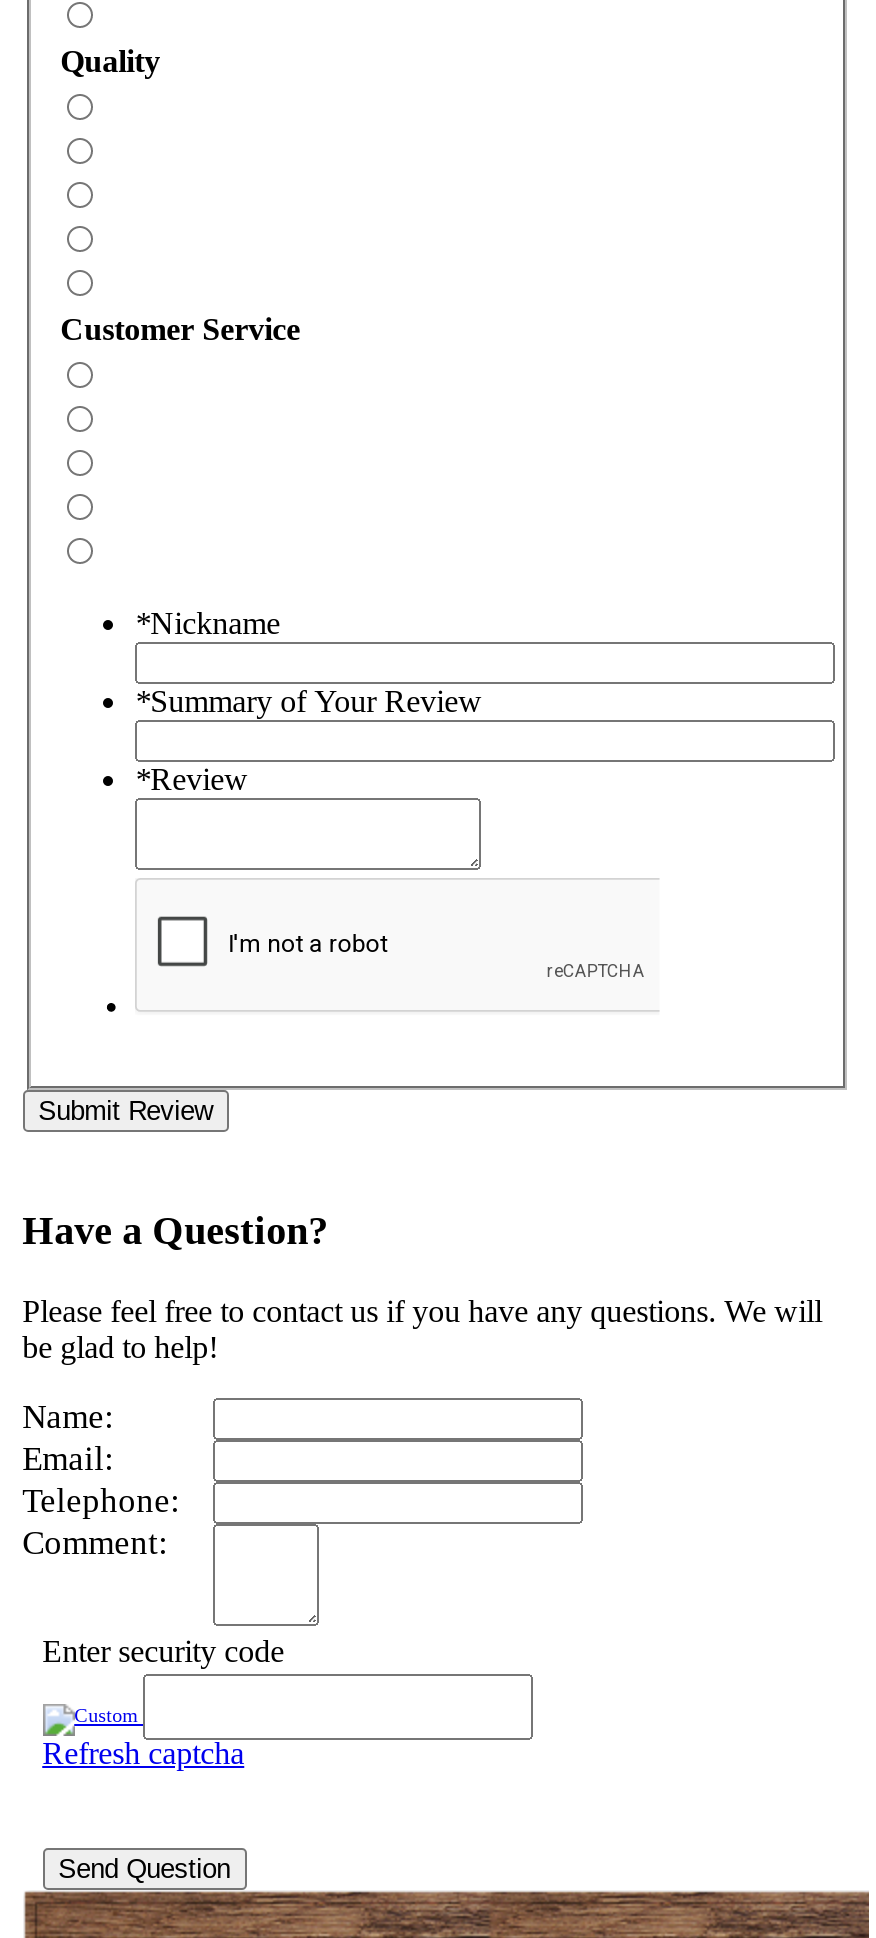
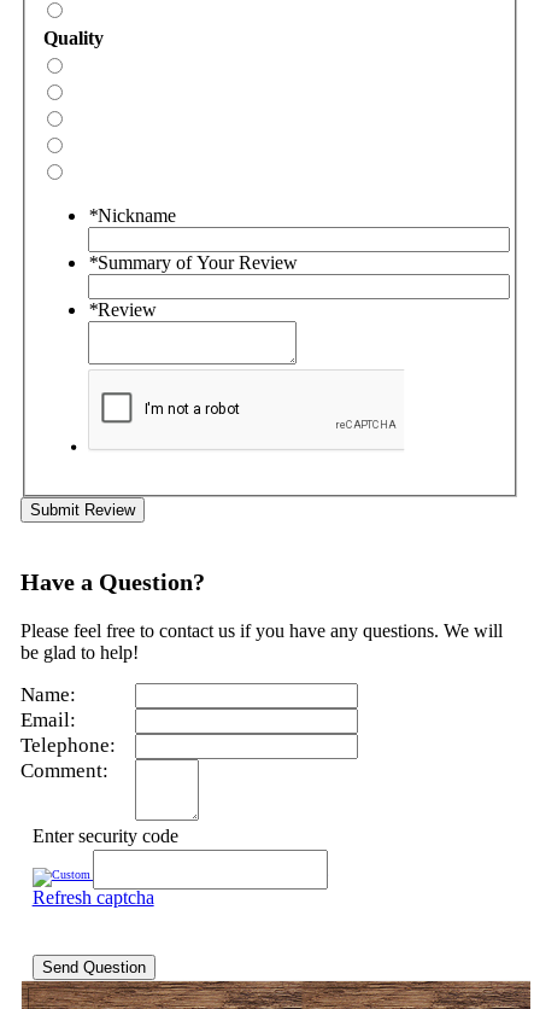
[60,313,300,347] Customer Service -> none

